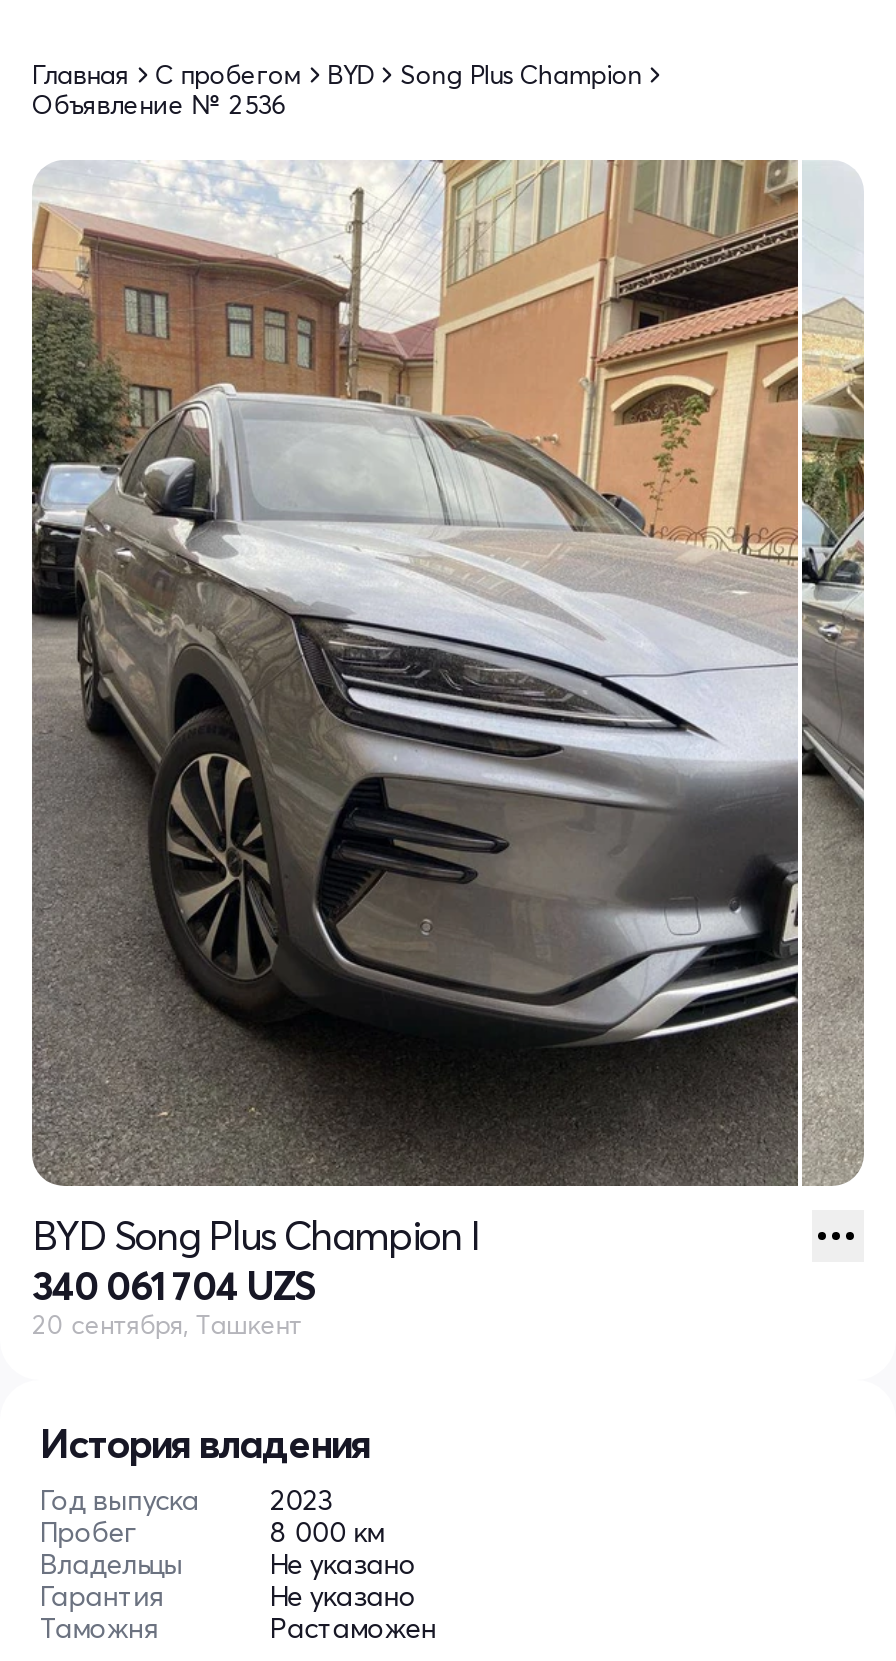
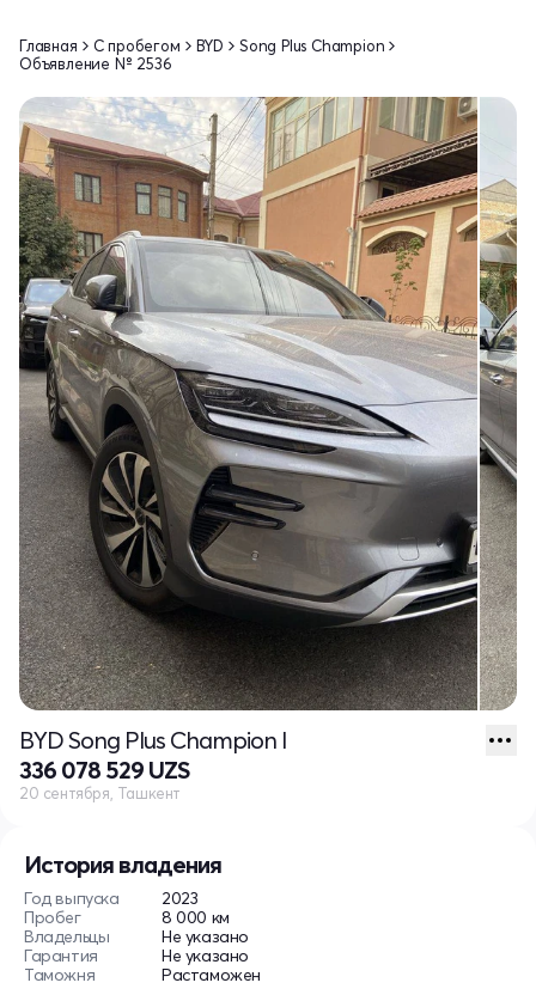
[32,1259,314,1309] 340 061 704 UZS -> [19,754,189,784] 336 078 529 UZS

